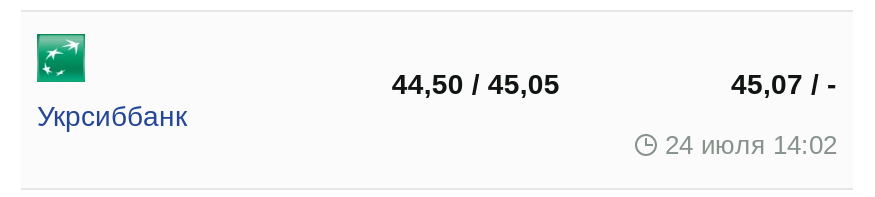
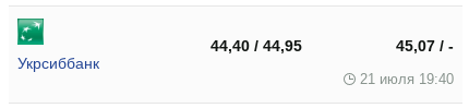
[392,68,560,100] 44,50 / 45,05 -> [211,37,302,55] 44,40 / 44,95
[665,130,837,160] 24 июля 14:02 -> [360,71,454,87] 21 июля 19:40

